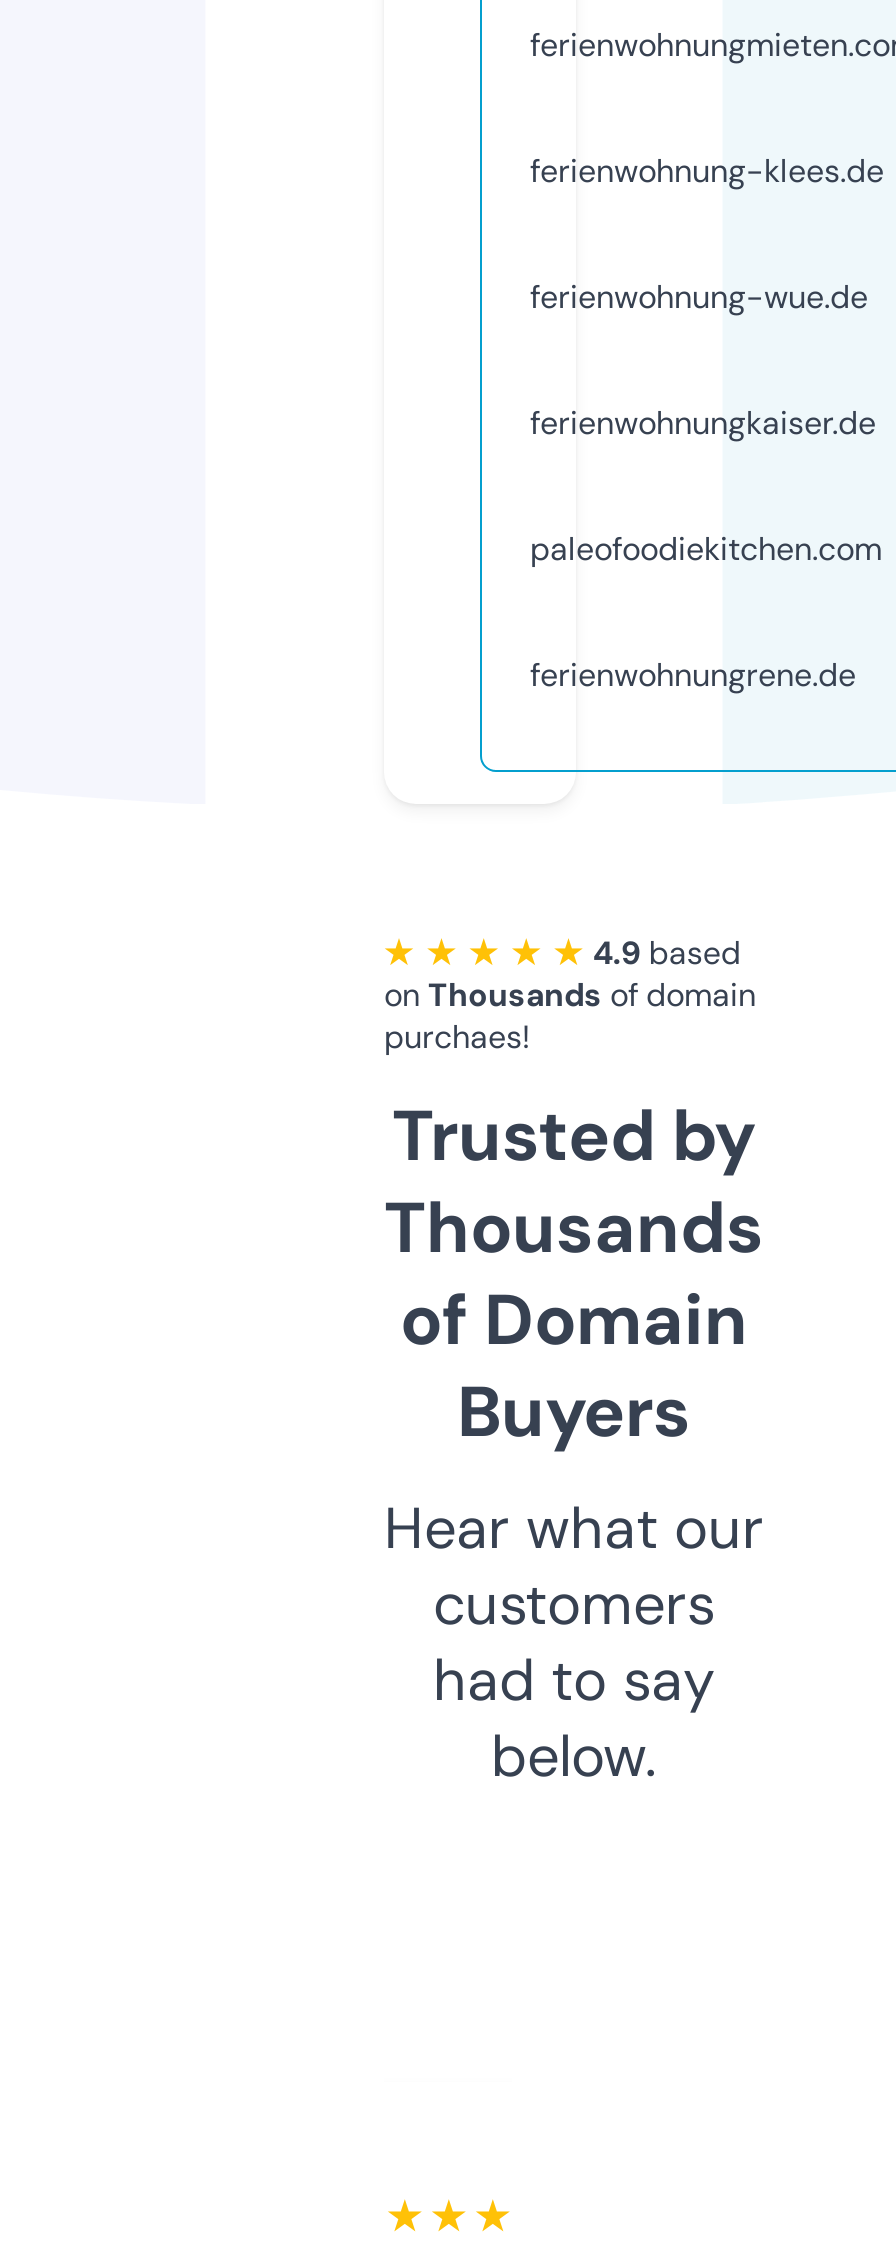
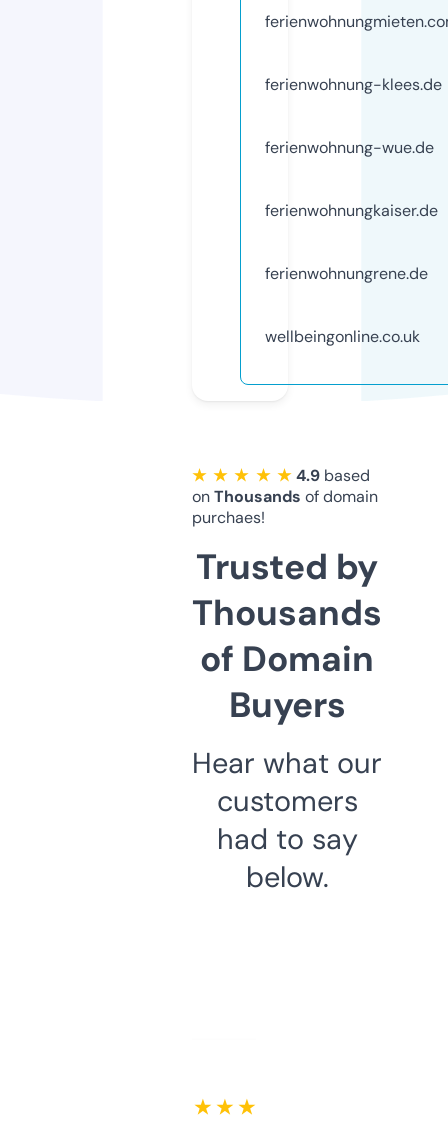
[530,528,882,570] paleofoodiekitchen.com -> none
moved [530,654,856,696] -> [265,263,428,284]: ferienwohnungrene.de
none -> [265,326,420,347] wellbeingonline.co.uk

